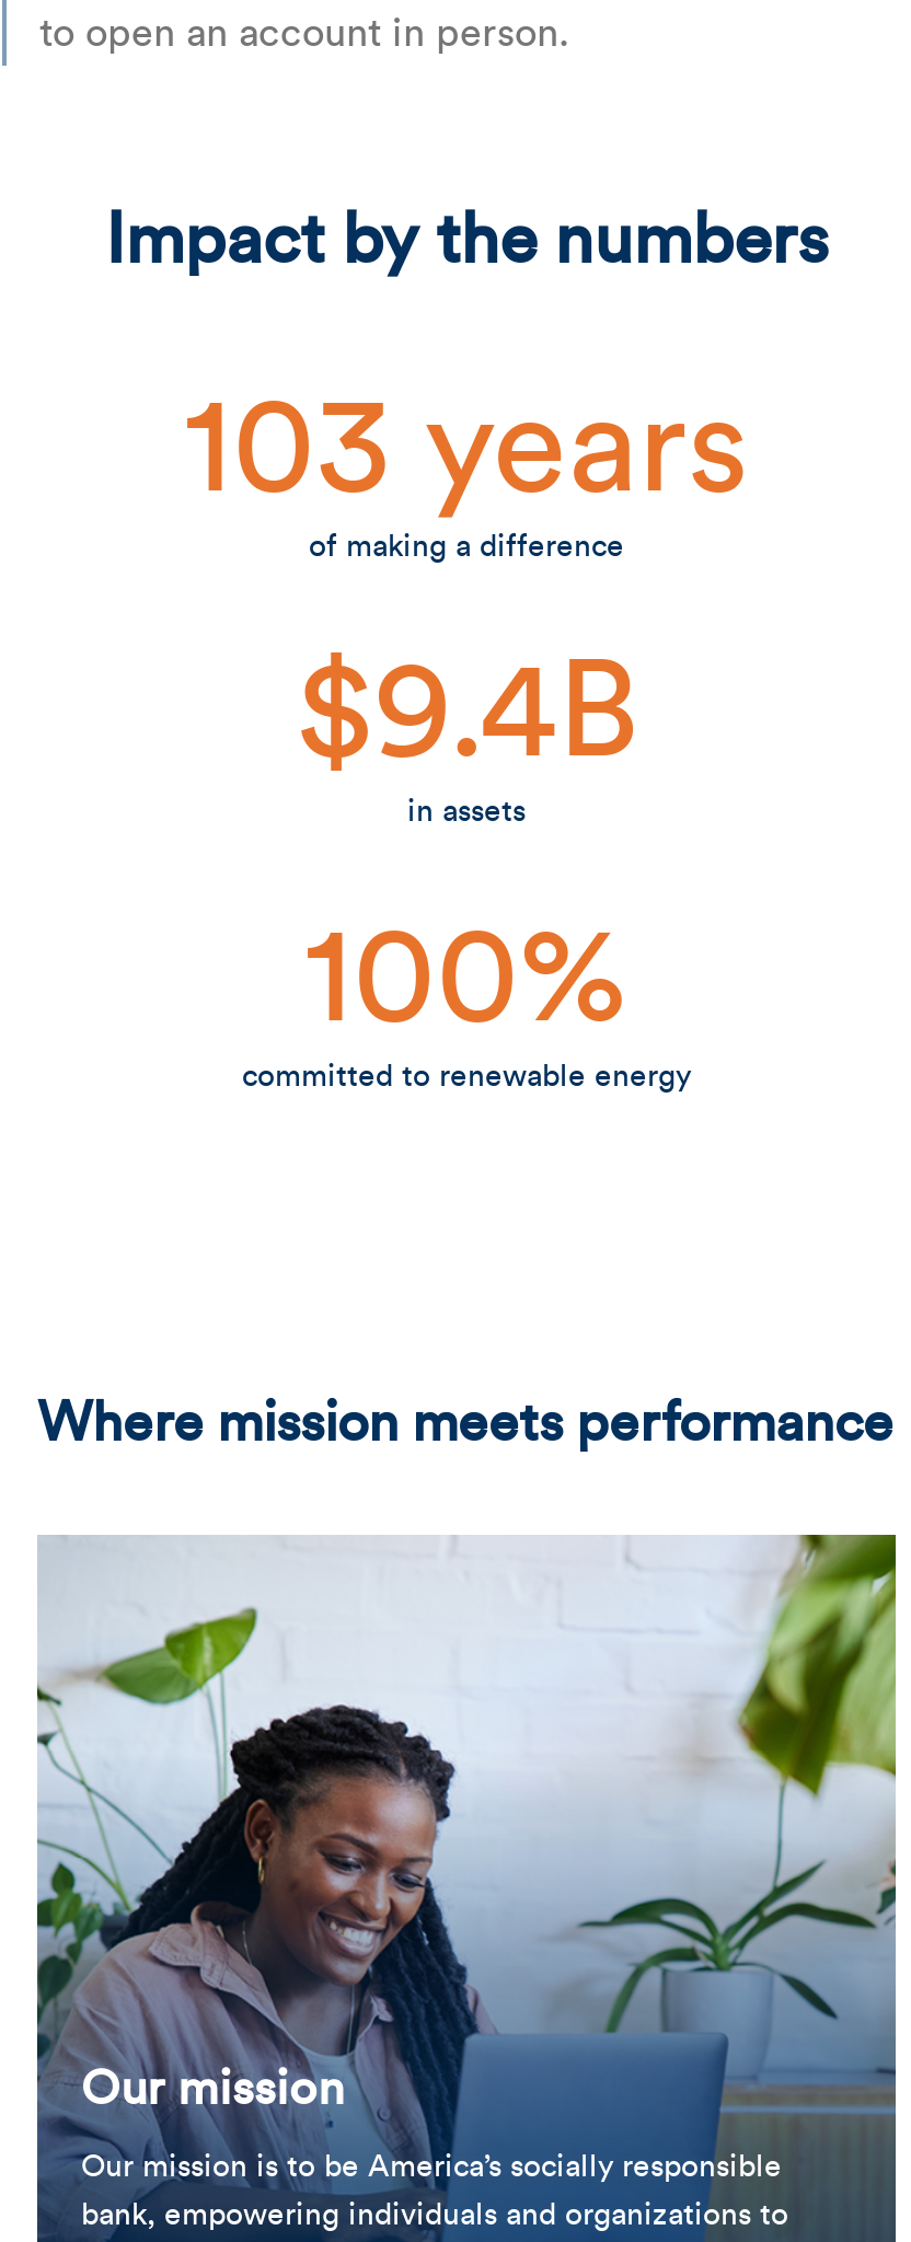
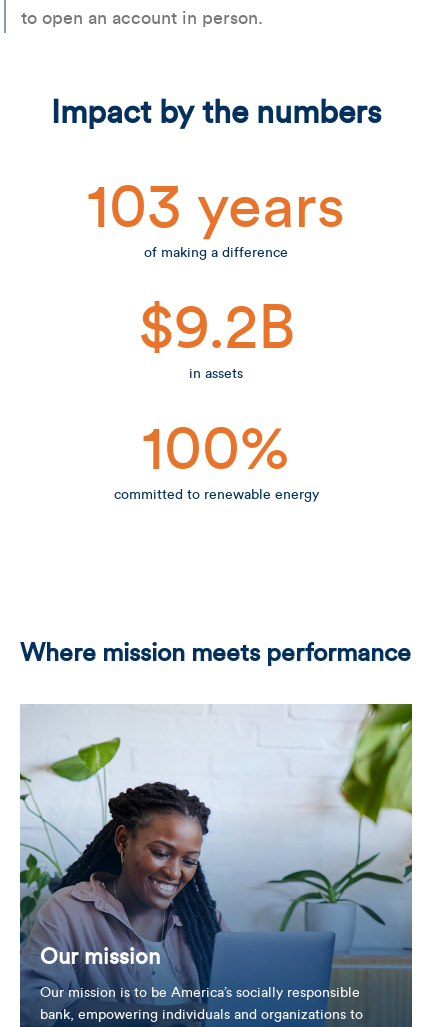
[295,646,638,782] $9.4B -> [137,298,294,360] $9.2B

